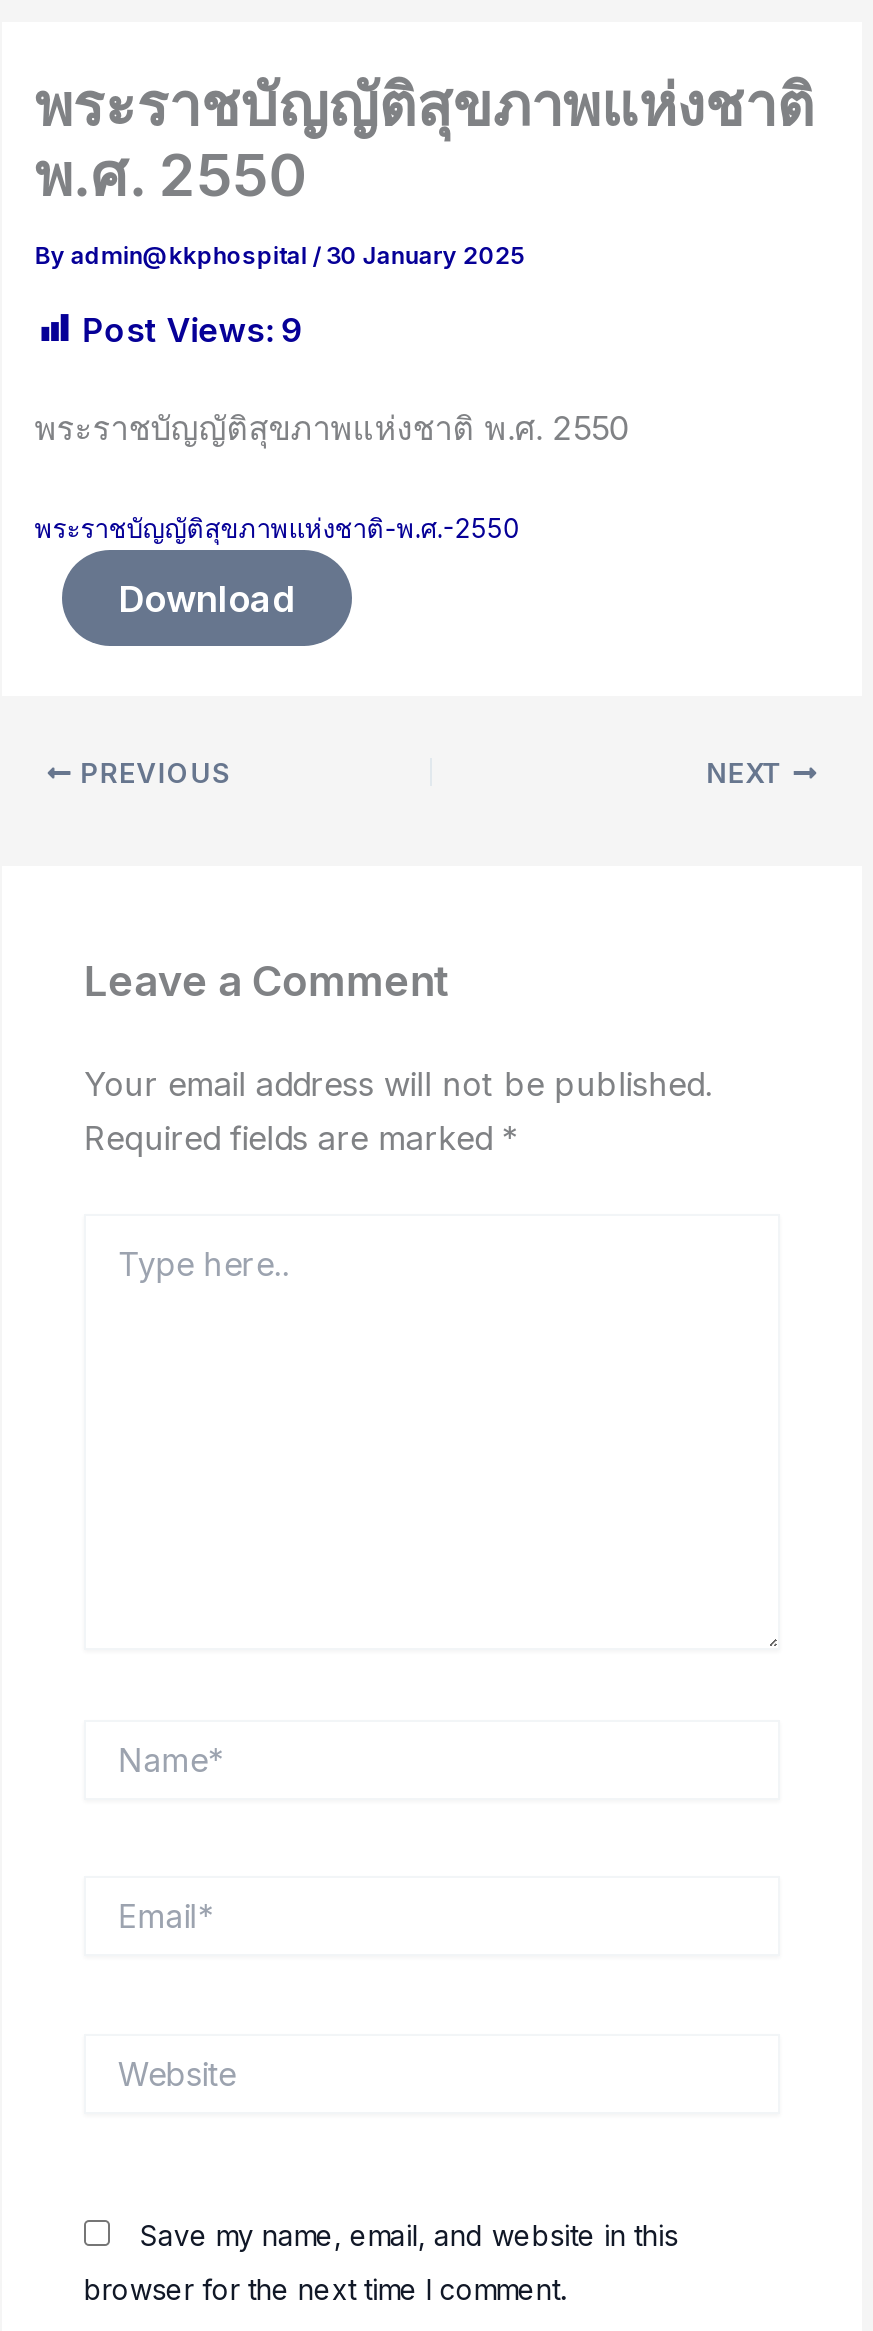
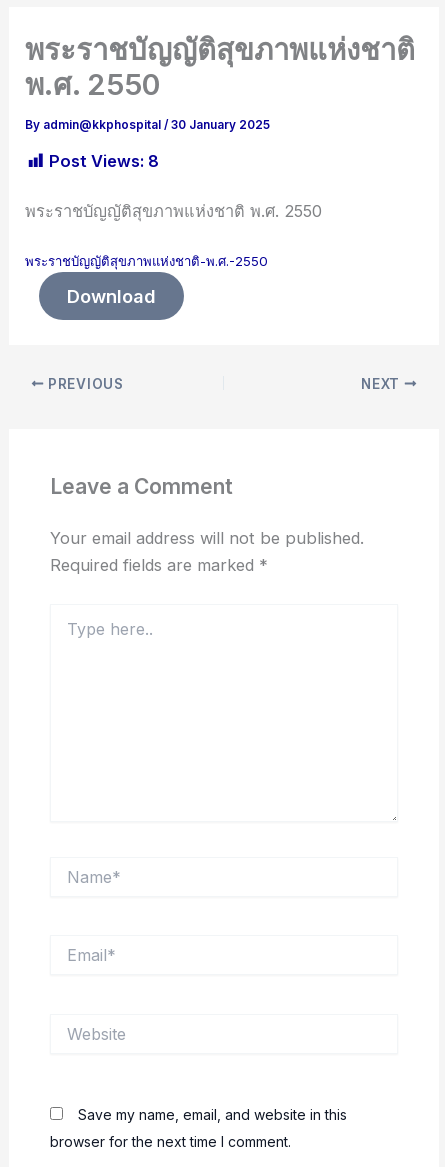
[83,309,303,349] Post Views: 9 -> [49,151,159,171] Post Views: 8

